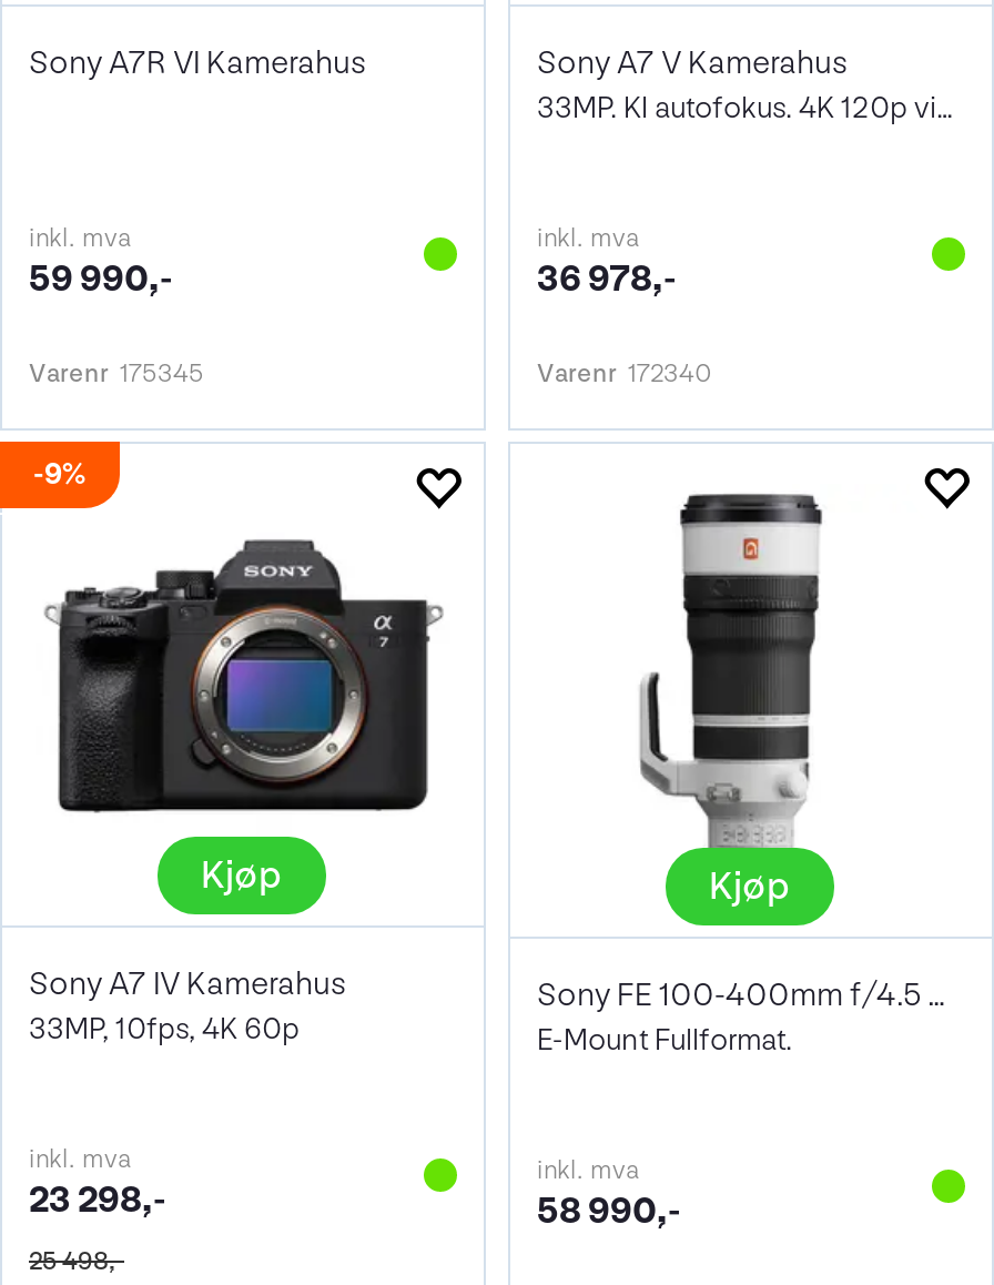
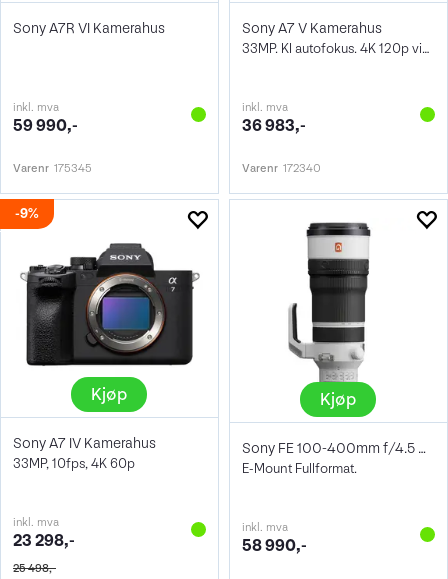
[537,257,677,302] 36 978,- -> [242,116,306,136] 36 983,-

